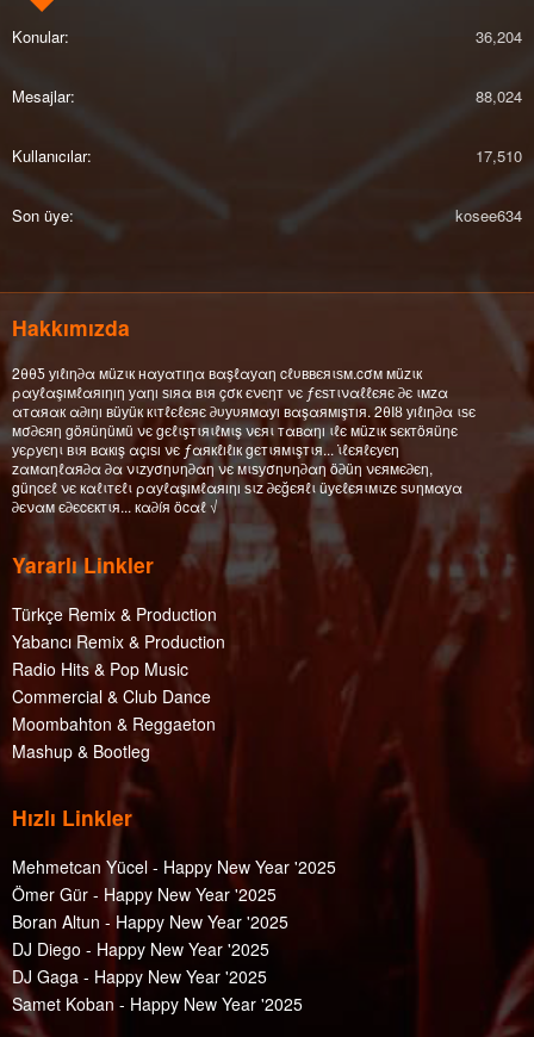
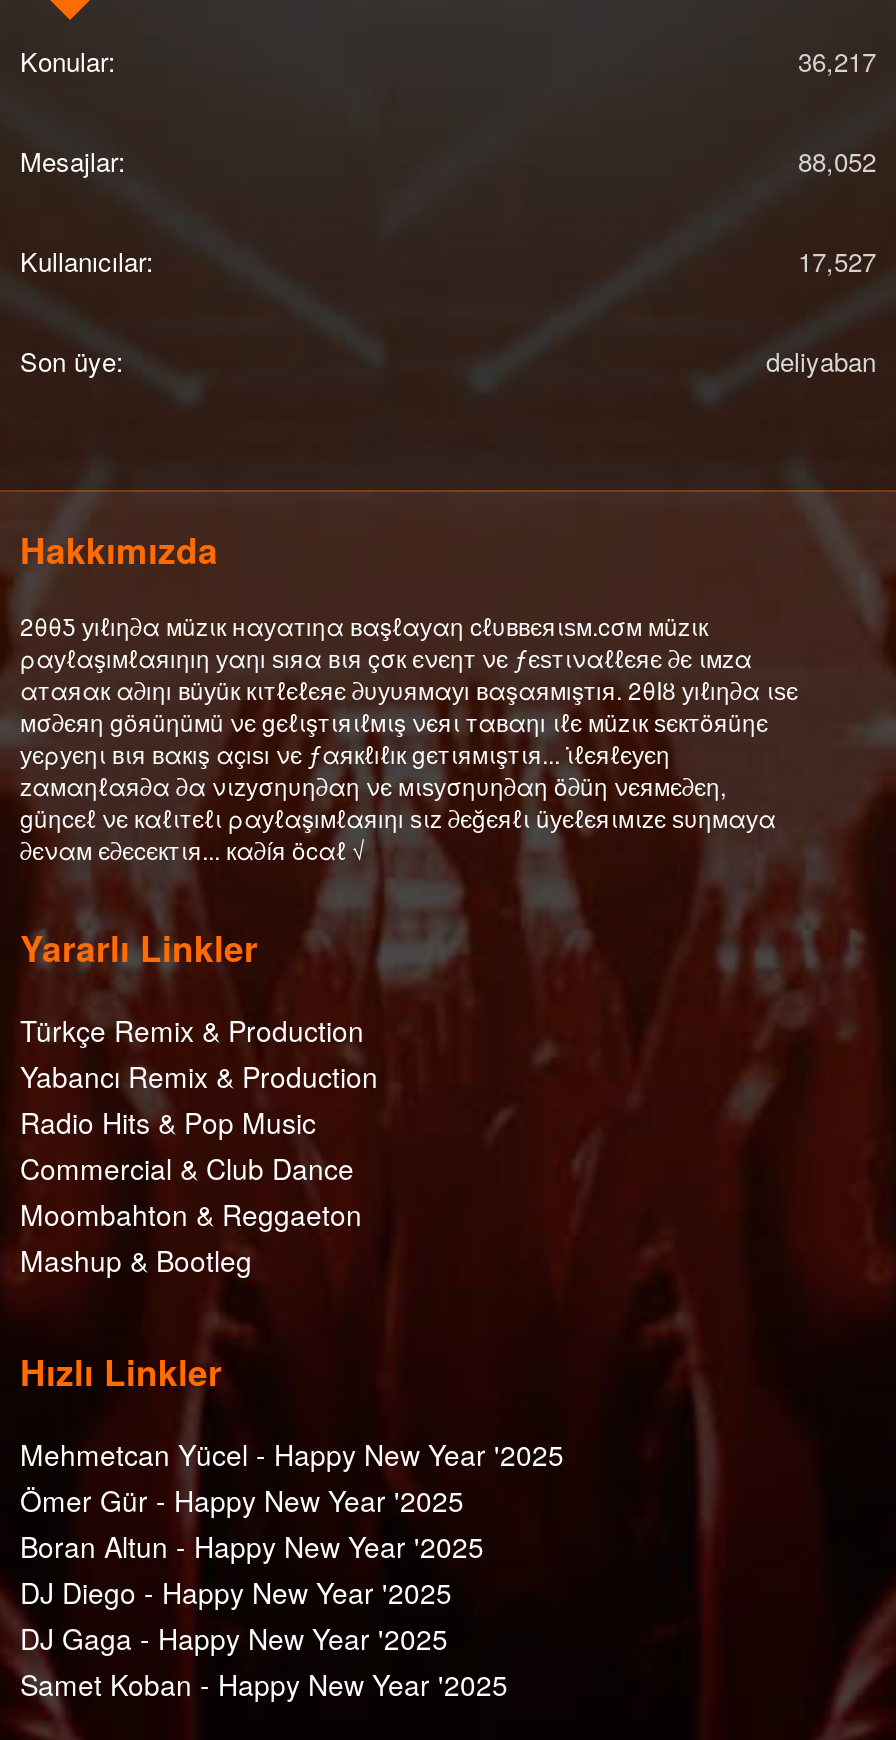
[476,25,522,47] 36,204 -> [798,41,876,79] 36,217
[476,84,522,107] 88,024 -> [798,141,876,179] 88,052
[476,144,522,166] 17,510 -> [798,241,876,279] 17,527
[455,203,522,226] kosee634 -> [766,341,876,379] deliyaban

